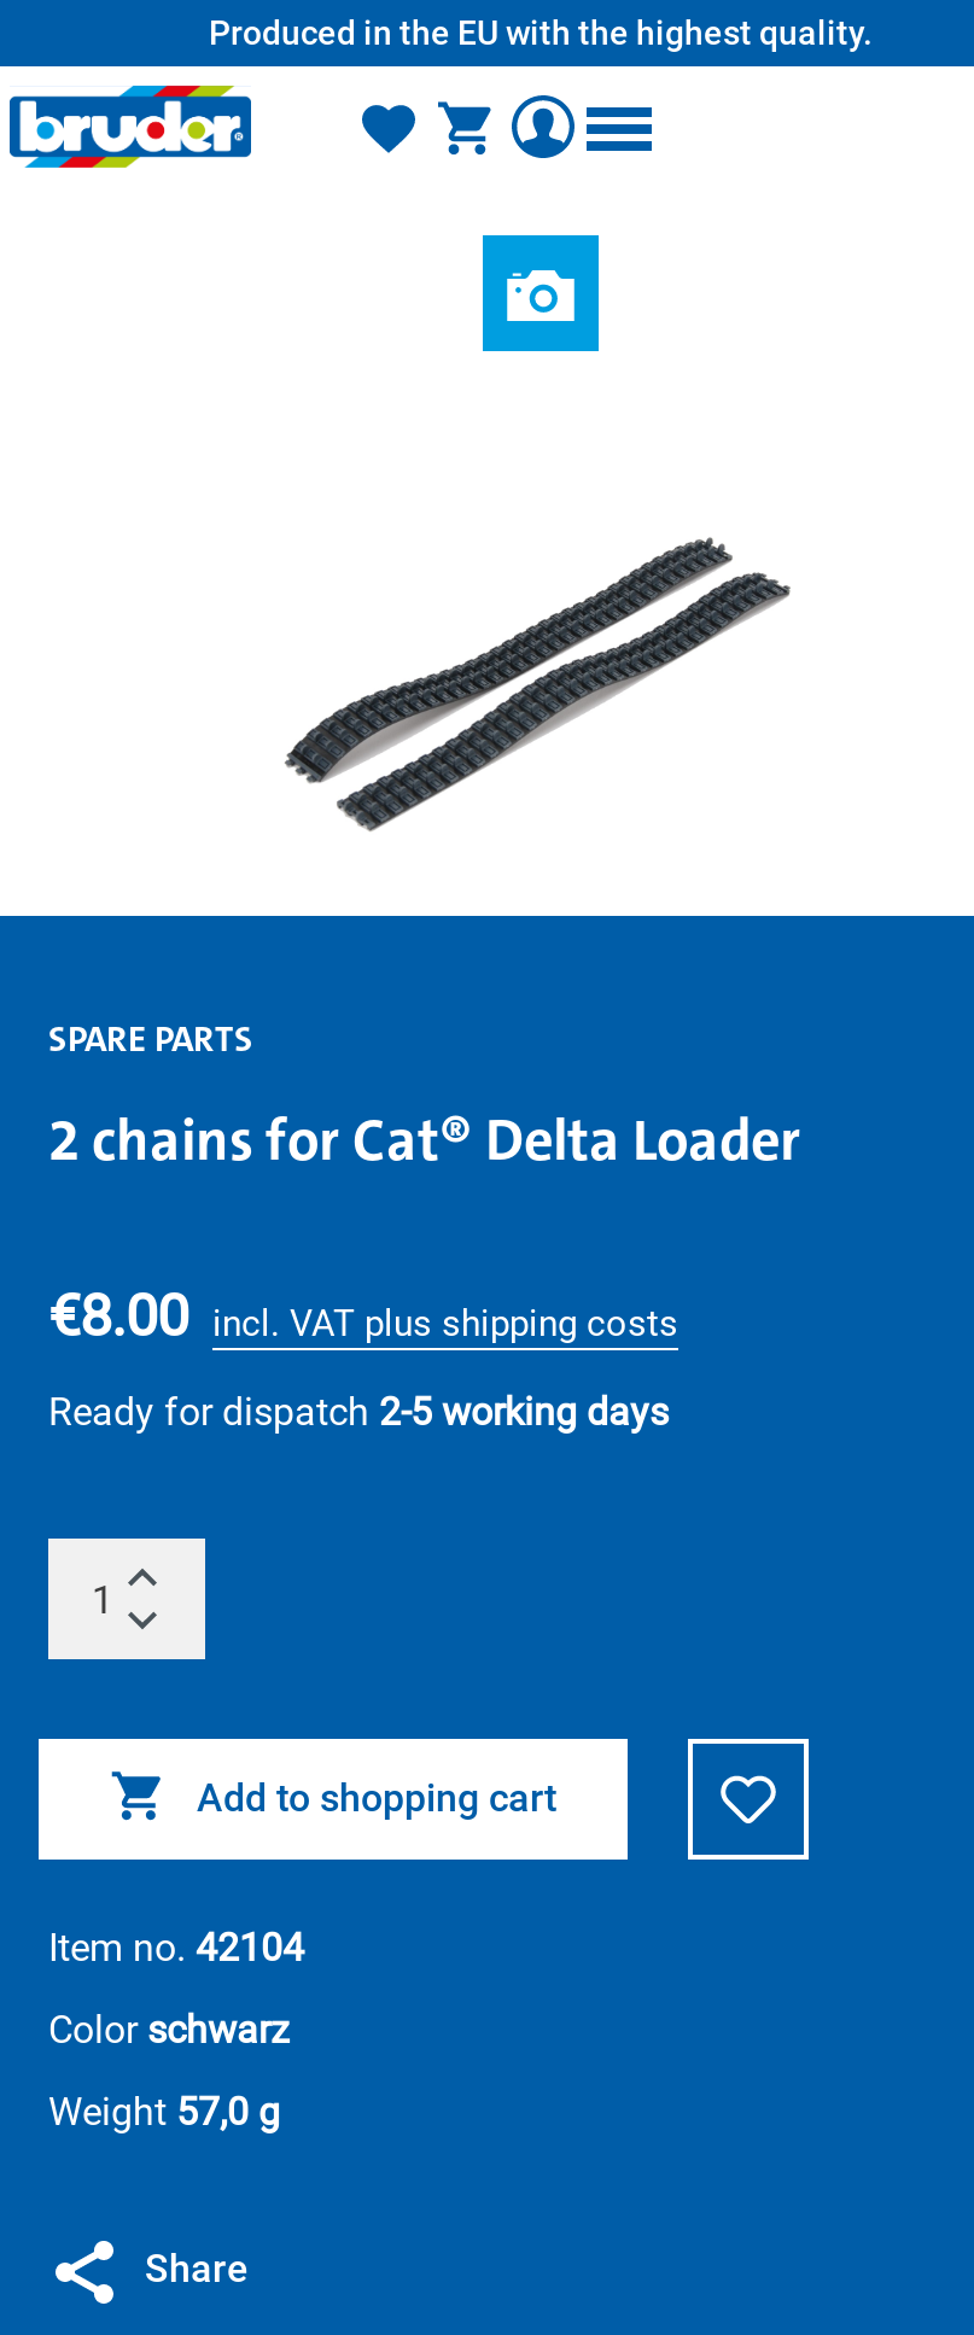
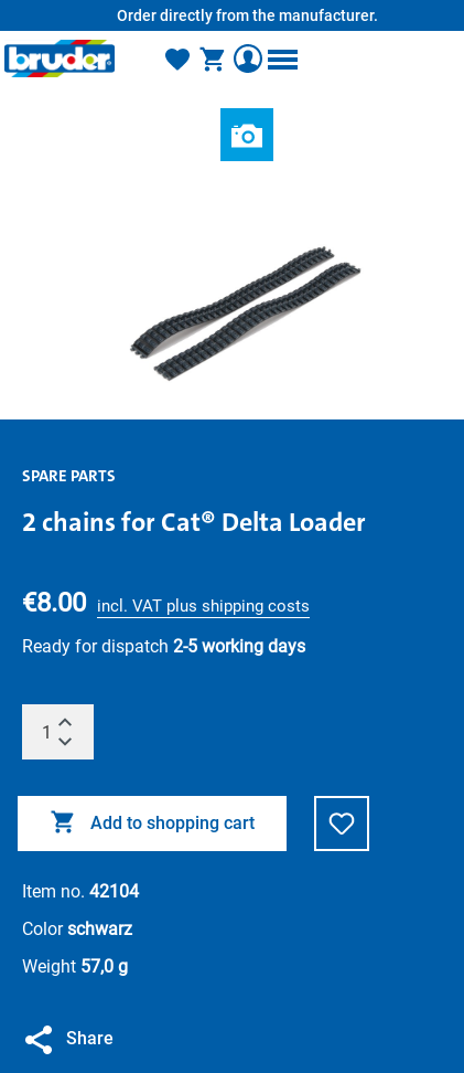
[209,12,873,51] Produced in the EU with the highest quality. -> [116,6,377,24] Order directly from the manufacturer.

